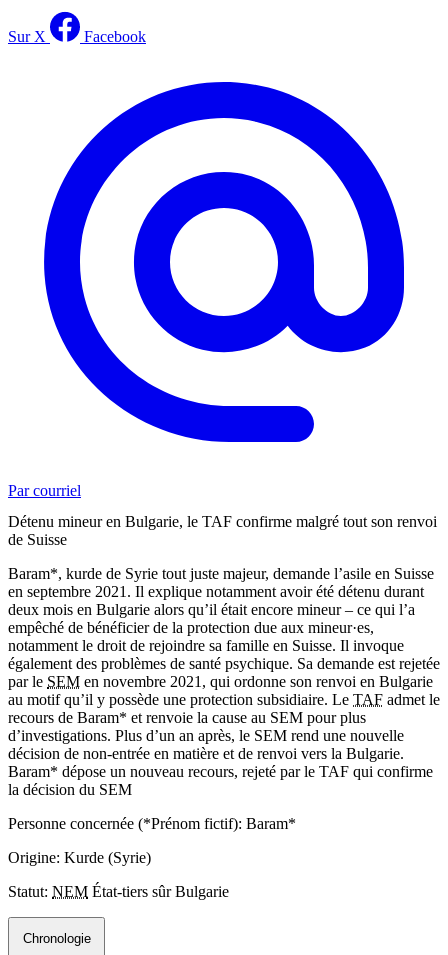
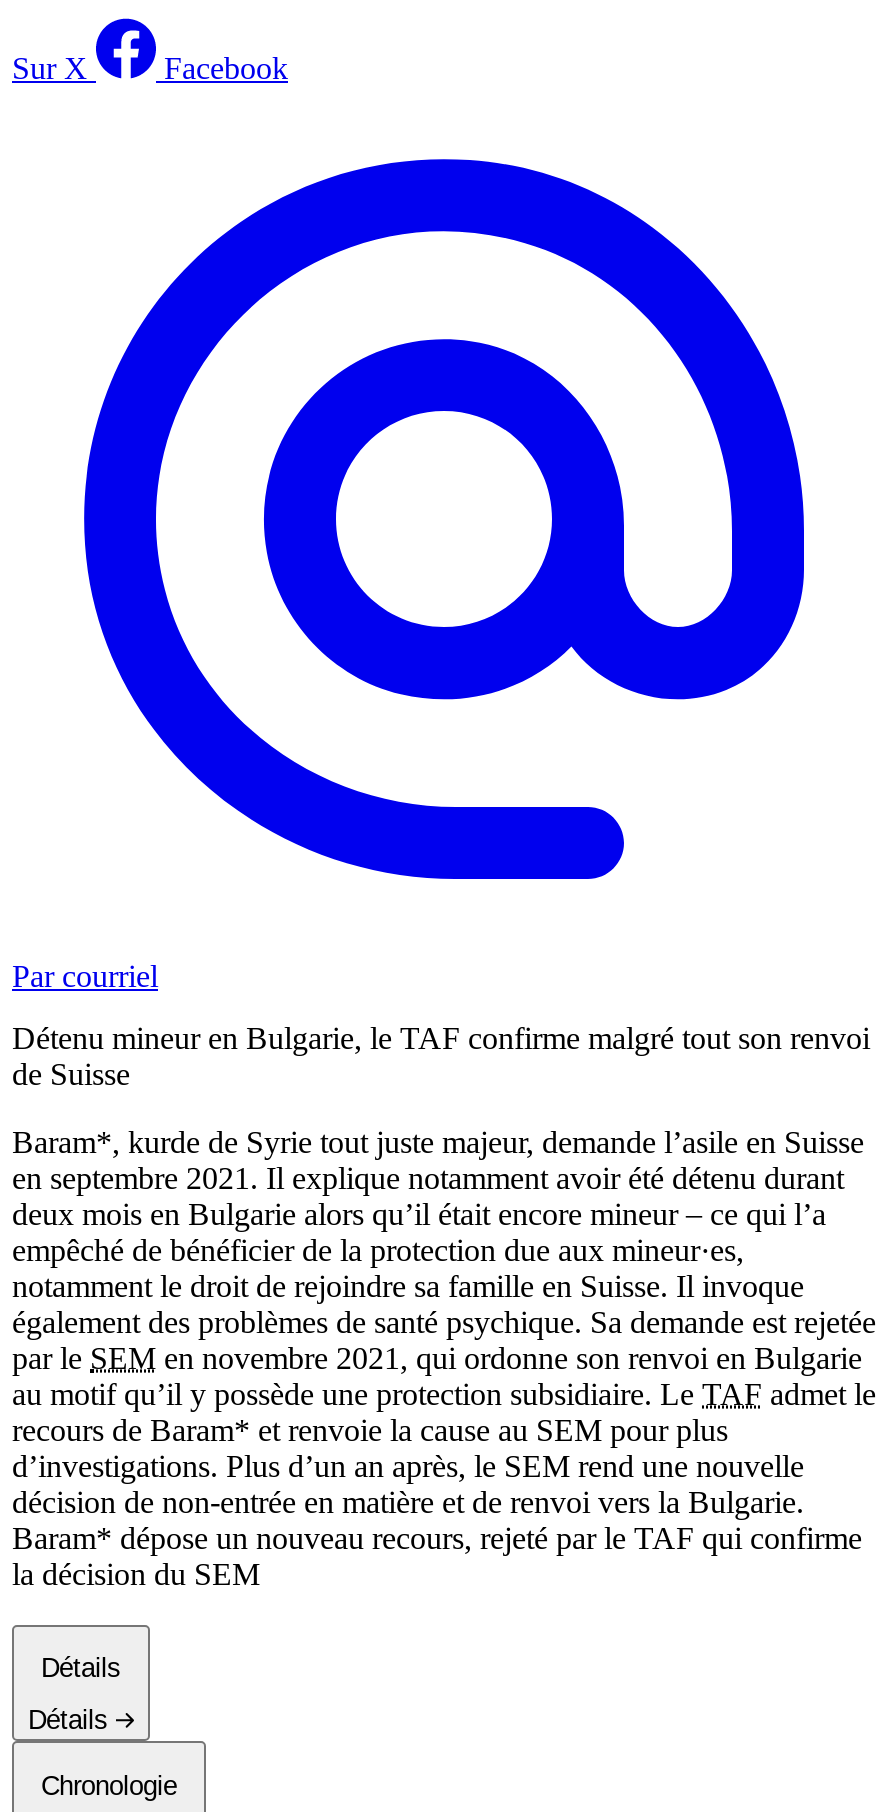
[8,815,296,900] Personne concernée (*Prénom fictif): Baram* | Origine: Kurde (Syrie) | Statut: NEM État-tiers sûr Bulgarie -> [28,1654,121,1736] Détails | Détails

